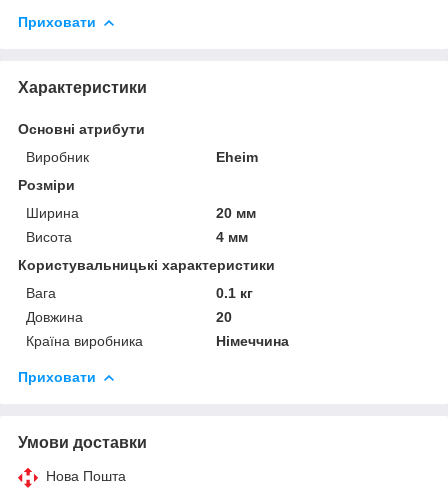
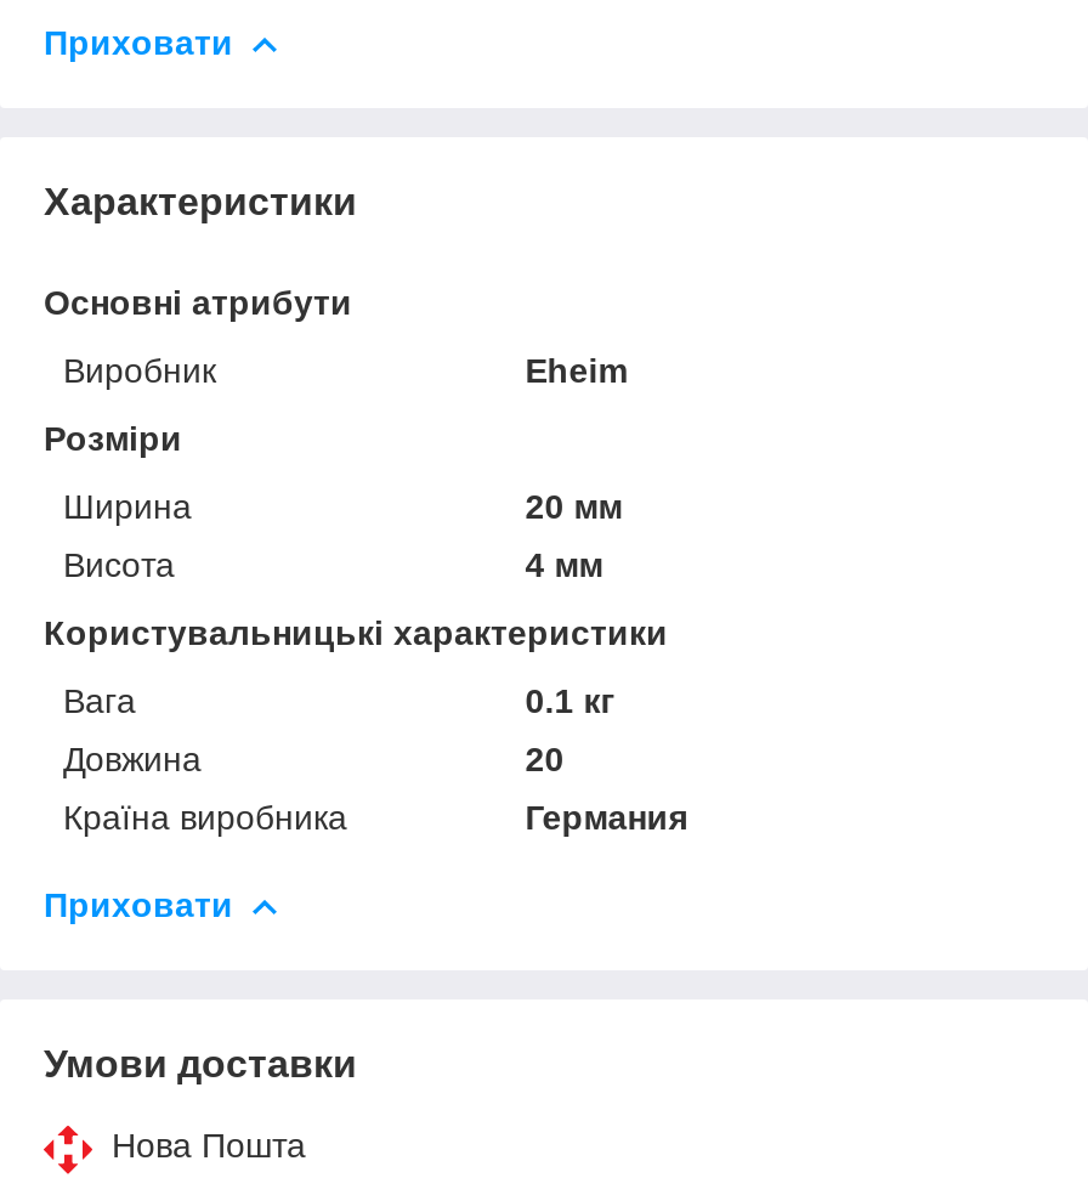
[216,333,289,349] Німеччина -> [525,797,688,836] Германия

